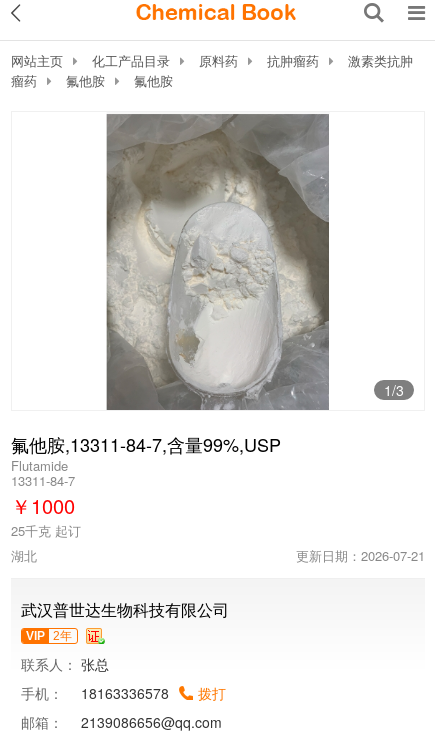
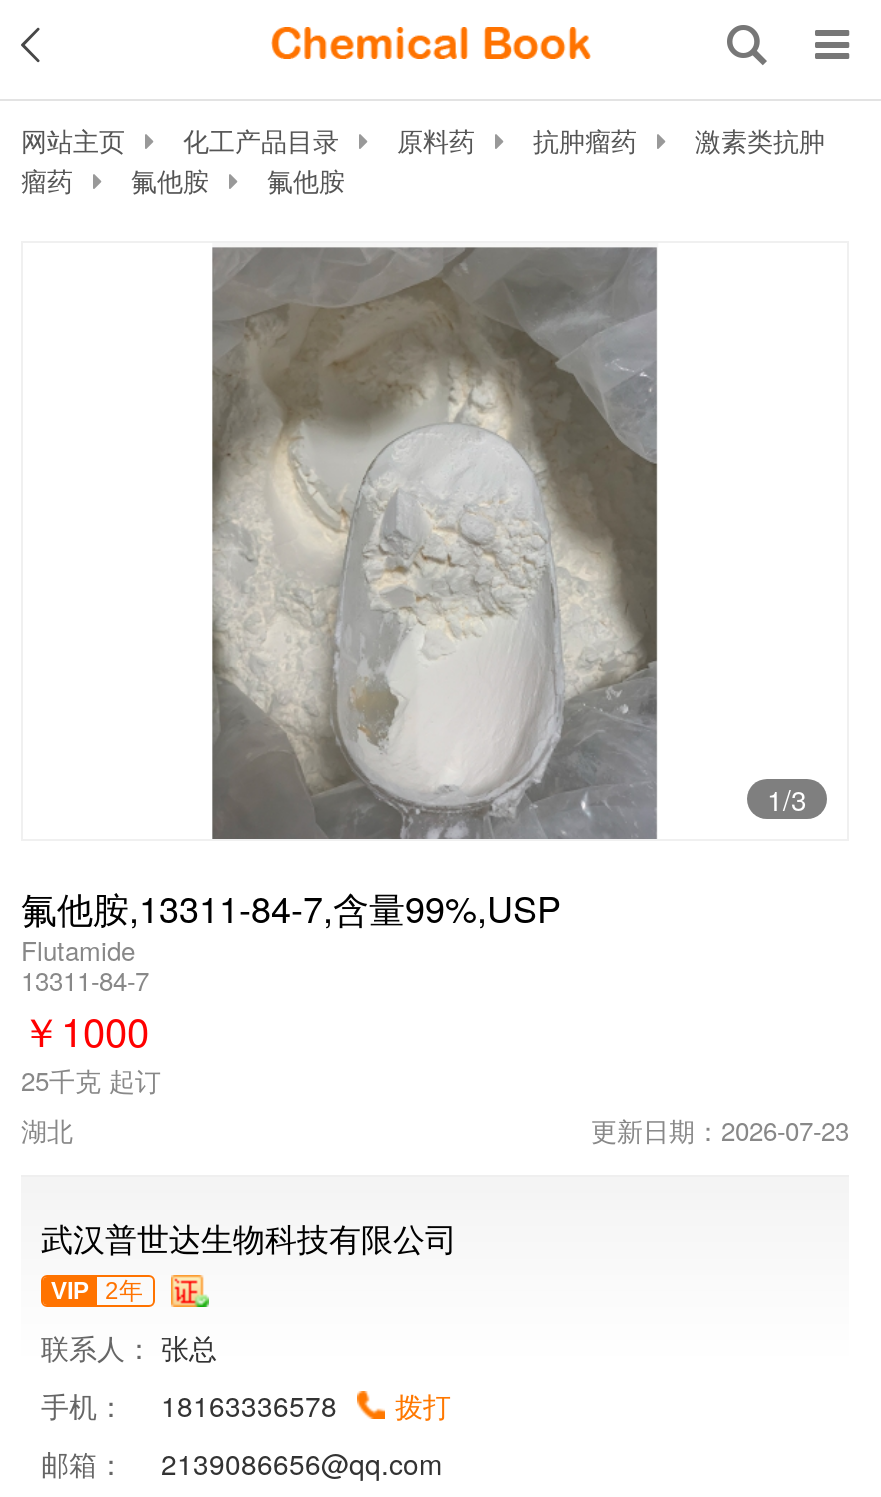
[296,546,425,565] 更新日期：2026-07-21 -> [591,1111,849,1149] 更新日期：2026-07-23

